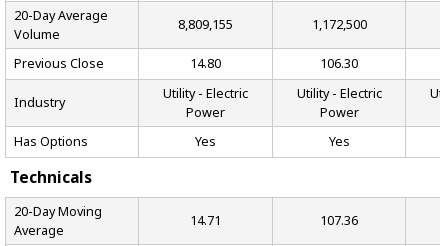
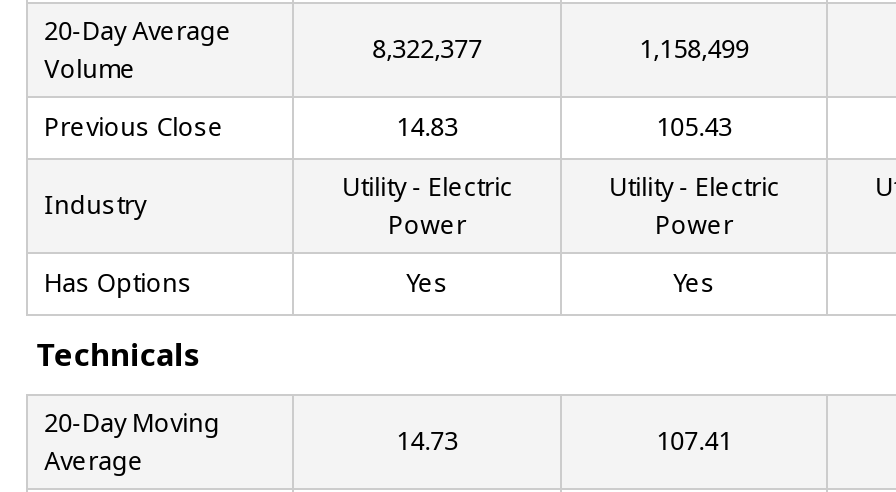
[178,16,233,33] 8,809,155 -> [372,32,482,66] 8,322,377
[312,16,367,33] 1,172,500 -> [639,32,749,66] 1,158,499
[190,55,221,72] 14.80 -> [396,110,458,144] 14.83
[320,55,358,72] 106.30 -> [656,110,732,144] 105.43
[190,212,221,229] 14.71 -> [396,424,458,458] 14.73
[320,212,358,229] 107.36 -> [656,424,732,458] 107.41

